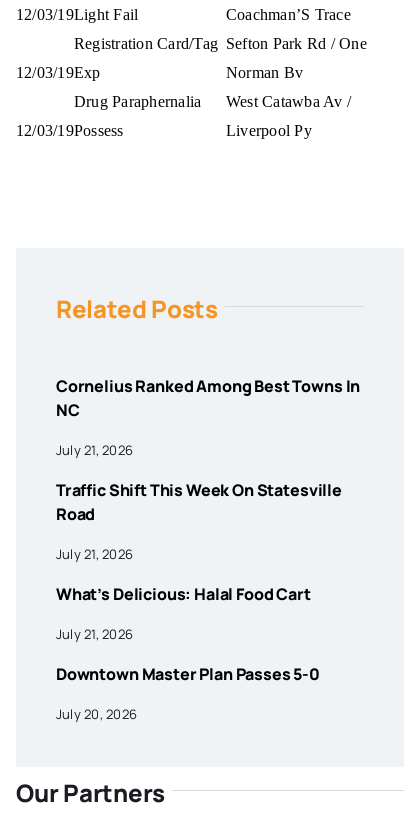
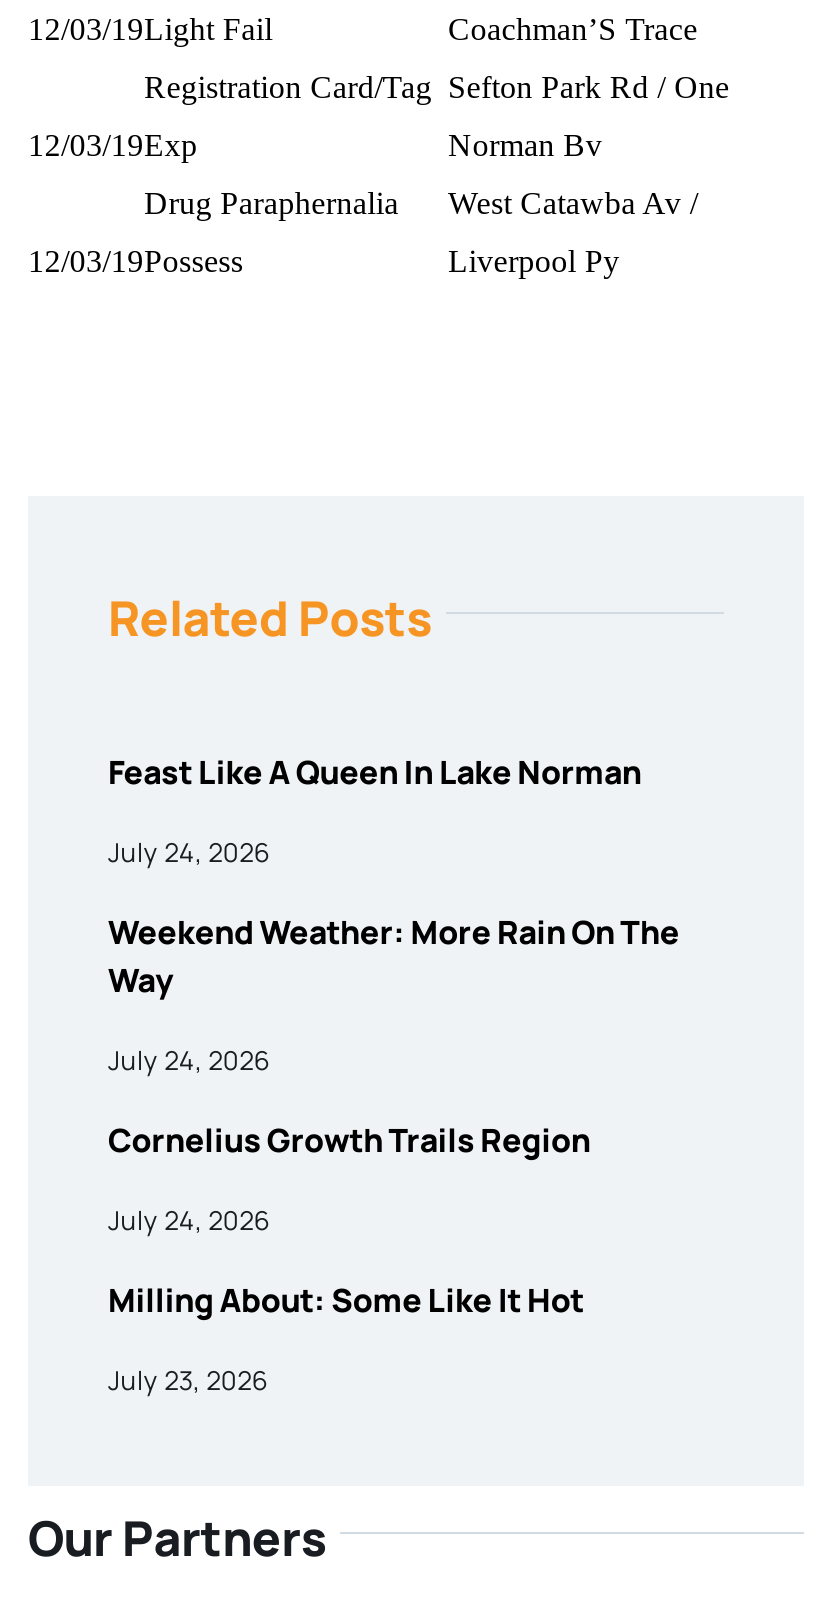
[56,375,360,421] Cornelius Ranked Among Best Towns In | NC -> [108,750,641,794] Feast Like A Queen In Lake Norman
[56,441,133,459] July 21, 2026 -> [108,834,270,870] July 24, 2026
[56,479,342,525] Traffic Shift This Week On Statesville | Road -> [108,910,679,1002] Weekend Weather: More Rain On The | Way
[56,545,133,563] July 21, 2026 -> [108,1042,270,1078] July 24, 2026
[56,583,311,605] What’s Delicious: Halal Food Cart -> [108,1118,590,1162] Cornelius Growth Trails Region
[56,625,133,643] July 21, 2026 -> [108,1202,270,1238] July 24, 2026
[56,663,320,685] Downtown Master Plan Passes 5-0 -> [108,1278,584,1322] Milling About: Some Like It Hot
[56,705,137,723] July 20, 2026 -> [108,1362,268,1398] July 23, 2026

